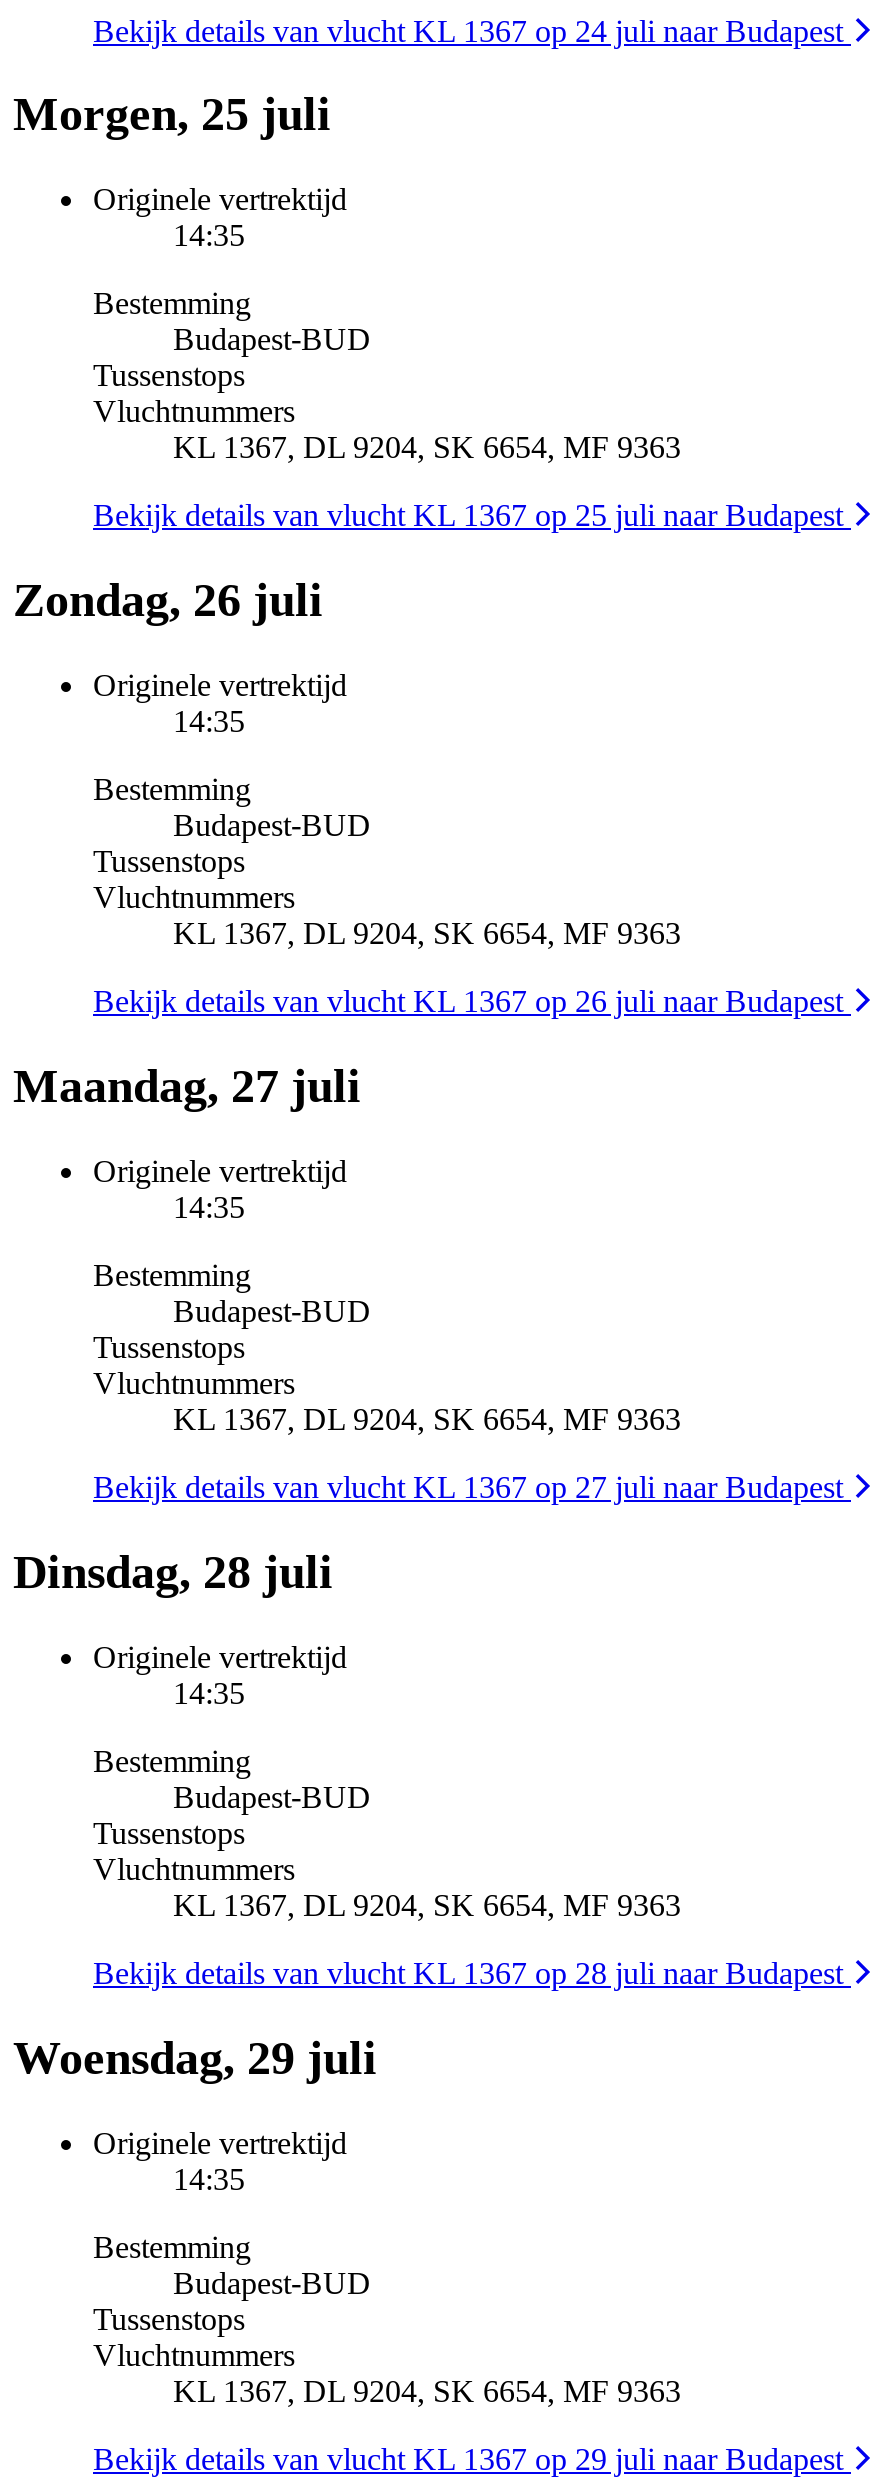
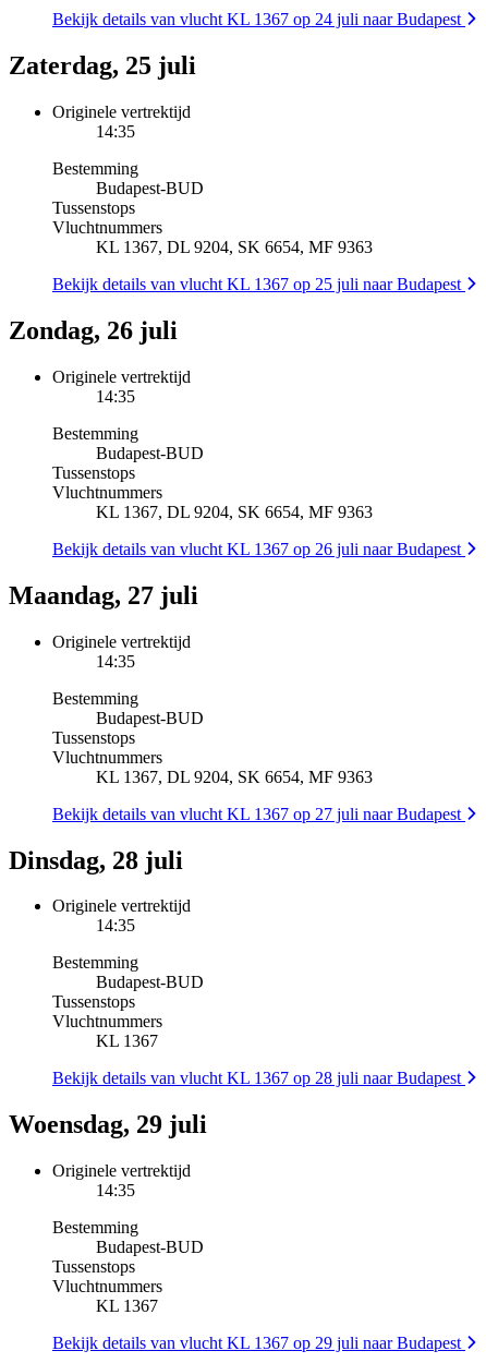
[13,89,331,141] Morgen, 25 juli -> [9,51,196,80] Zaterdag, 25 juli
[173,1888,681,1922] KL 1367, DL 9204, SK 6654, MF 9363 -> [96,1032,158,1050] KL 1367
[173,2373,681,2407] KL 1367, DL 9204, SK 6654, MF 9363 -> [96,1297,158,1315] KL 1367

